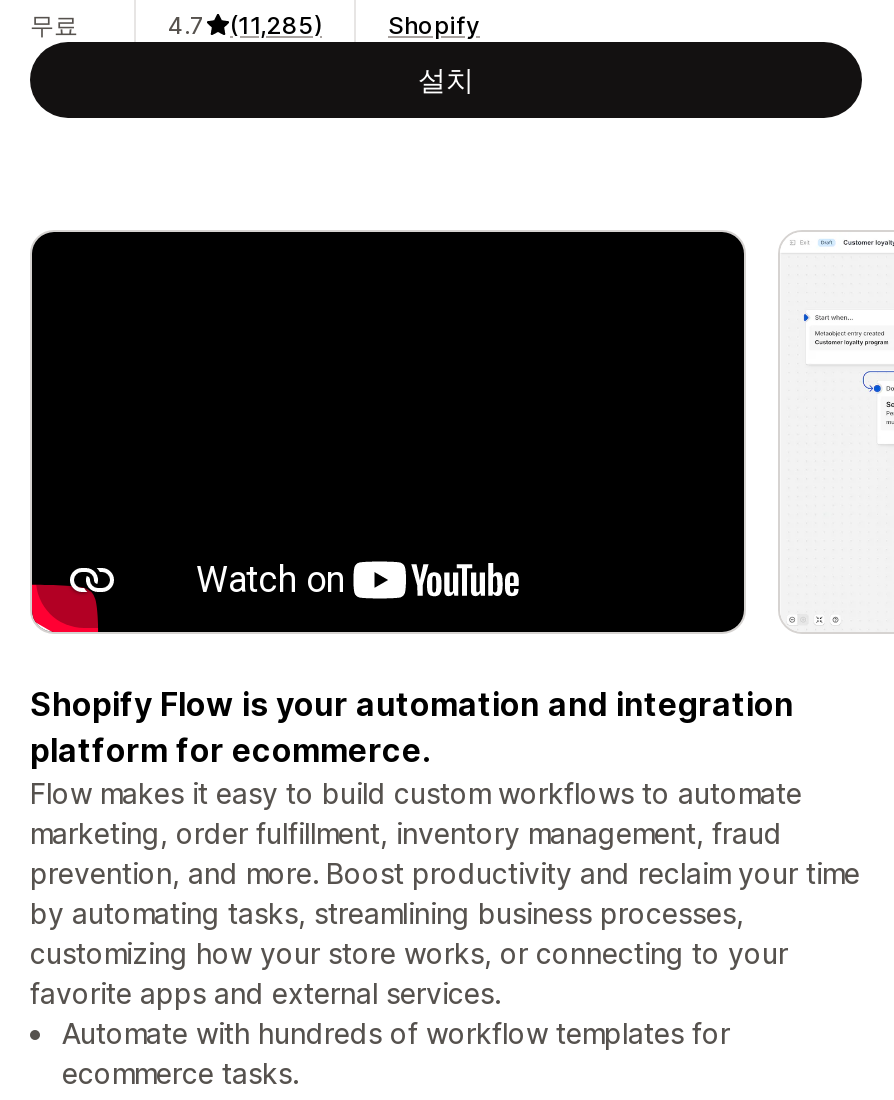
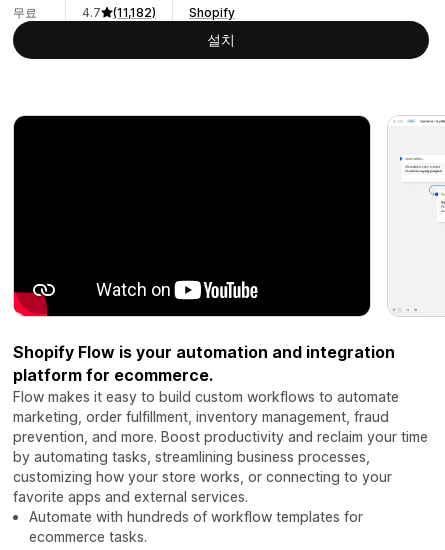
[168,10,322,40] 4.7 (11,285) -> [82,5,156,20] 4.7 (11,182)

